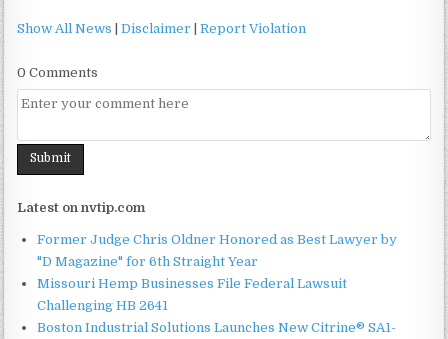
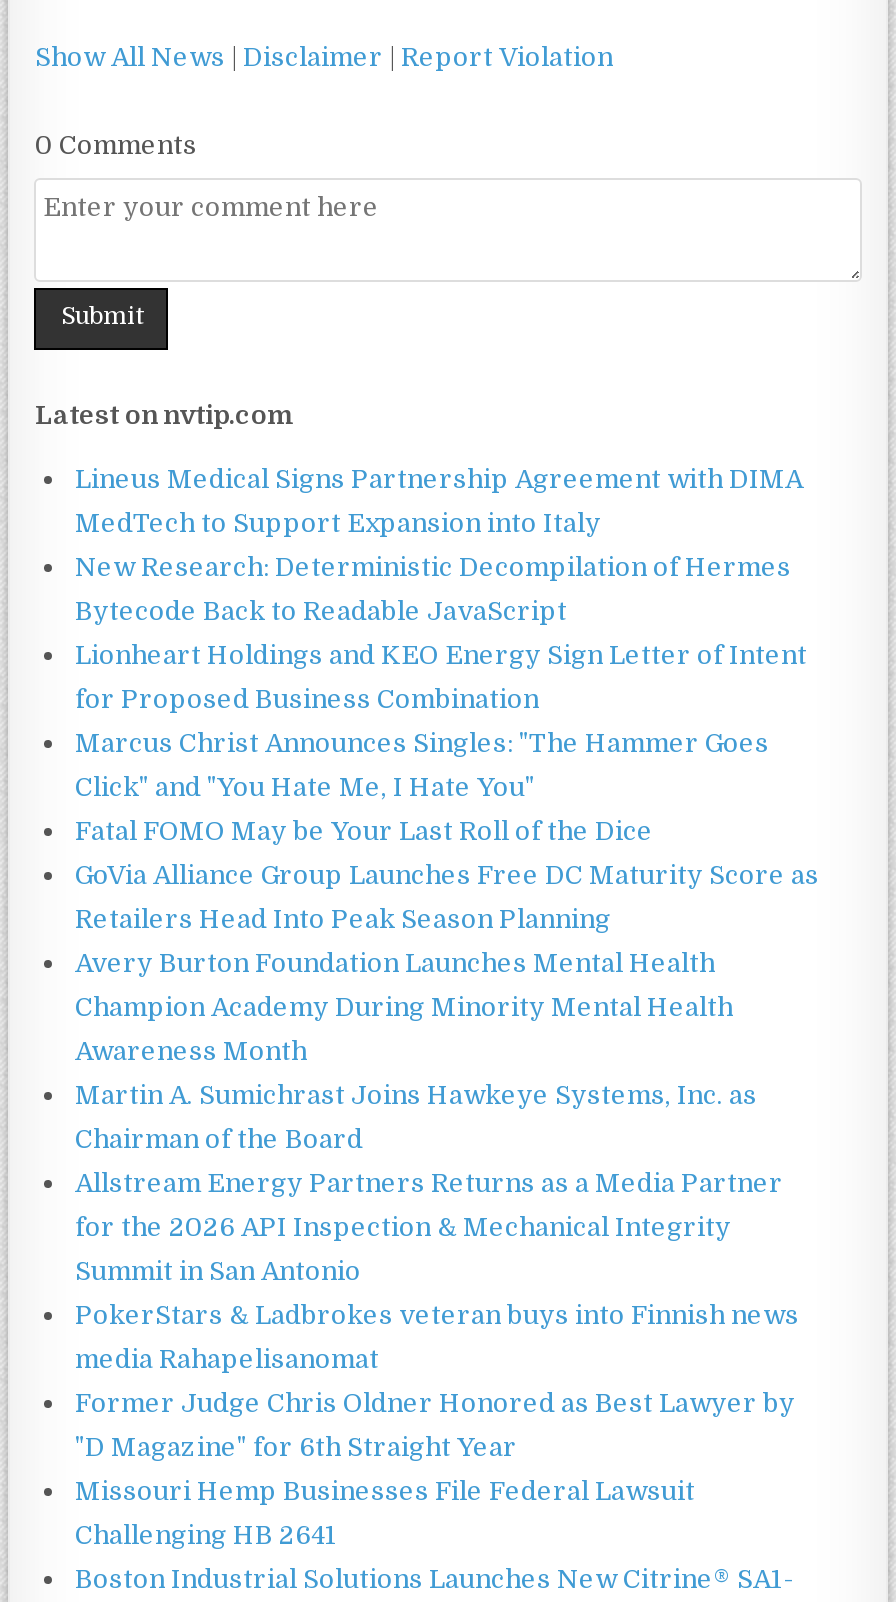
none -> [75,464,819,1374] Lineus Medical Signs Partnership Agreement with DIMA | MedTech to Support Expansion into Italy | New Research: Deterministic Decompilation of Hermes | Bytecode Back to Readable JavaScript | Lionheart Holdings and KEO Energy Sign Letter of Intent | for Proposed Business Combination | Marcus Christ Announces Singles: "The Hammer Goes | Click" and "You Hate Me, I Hate You" | Fatal FOMO May be Your Last Roll of the Dice | GoVia Alliance Group Launches Free DC Maturity Score as | Retailers Head Into Peak Season Planning | Avery Burton Foundation Launches Mental Health | Champion Academy During Minority Mental Health | Awareness Month | Martin A. Sumichrast Joins Hawkeye Systems, Inc. as | Chairman of the Board | Allstream Energy Partners Returns as a Media Partner | for the 2026 API Inspection & Mechanical Integrity | Summit in San Antonio | PokerStars & Ladbrokes veteran buys into Finnish news | media Rahapelisanomat

